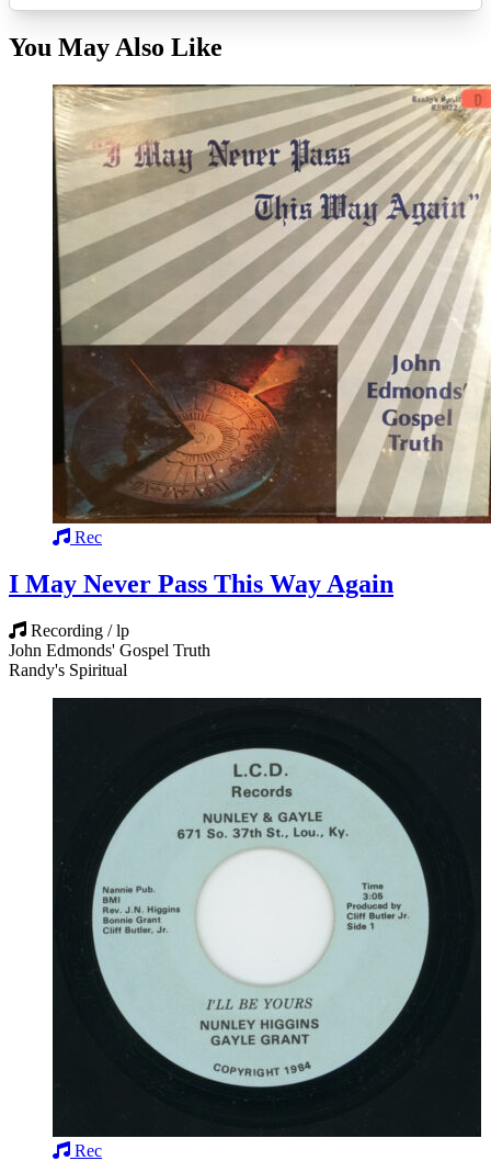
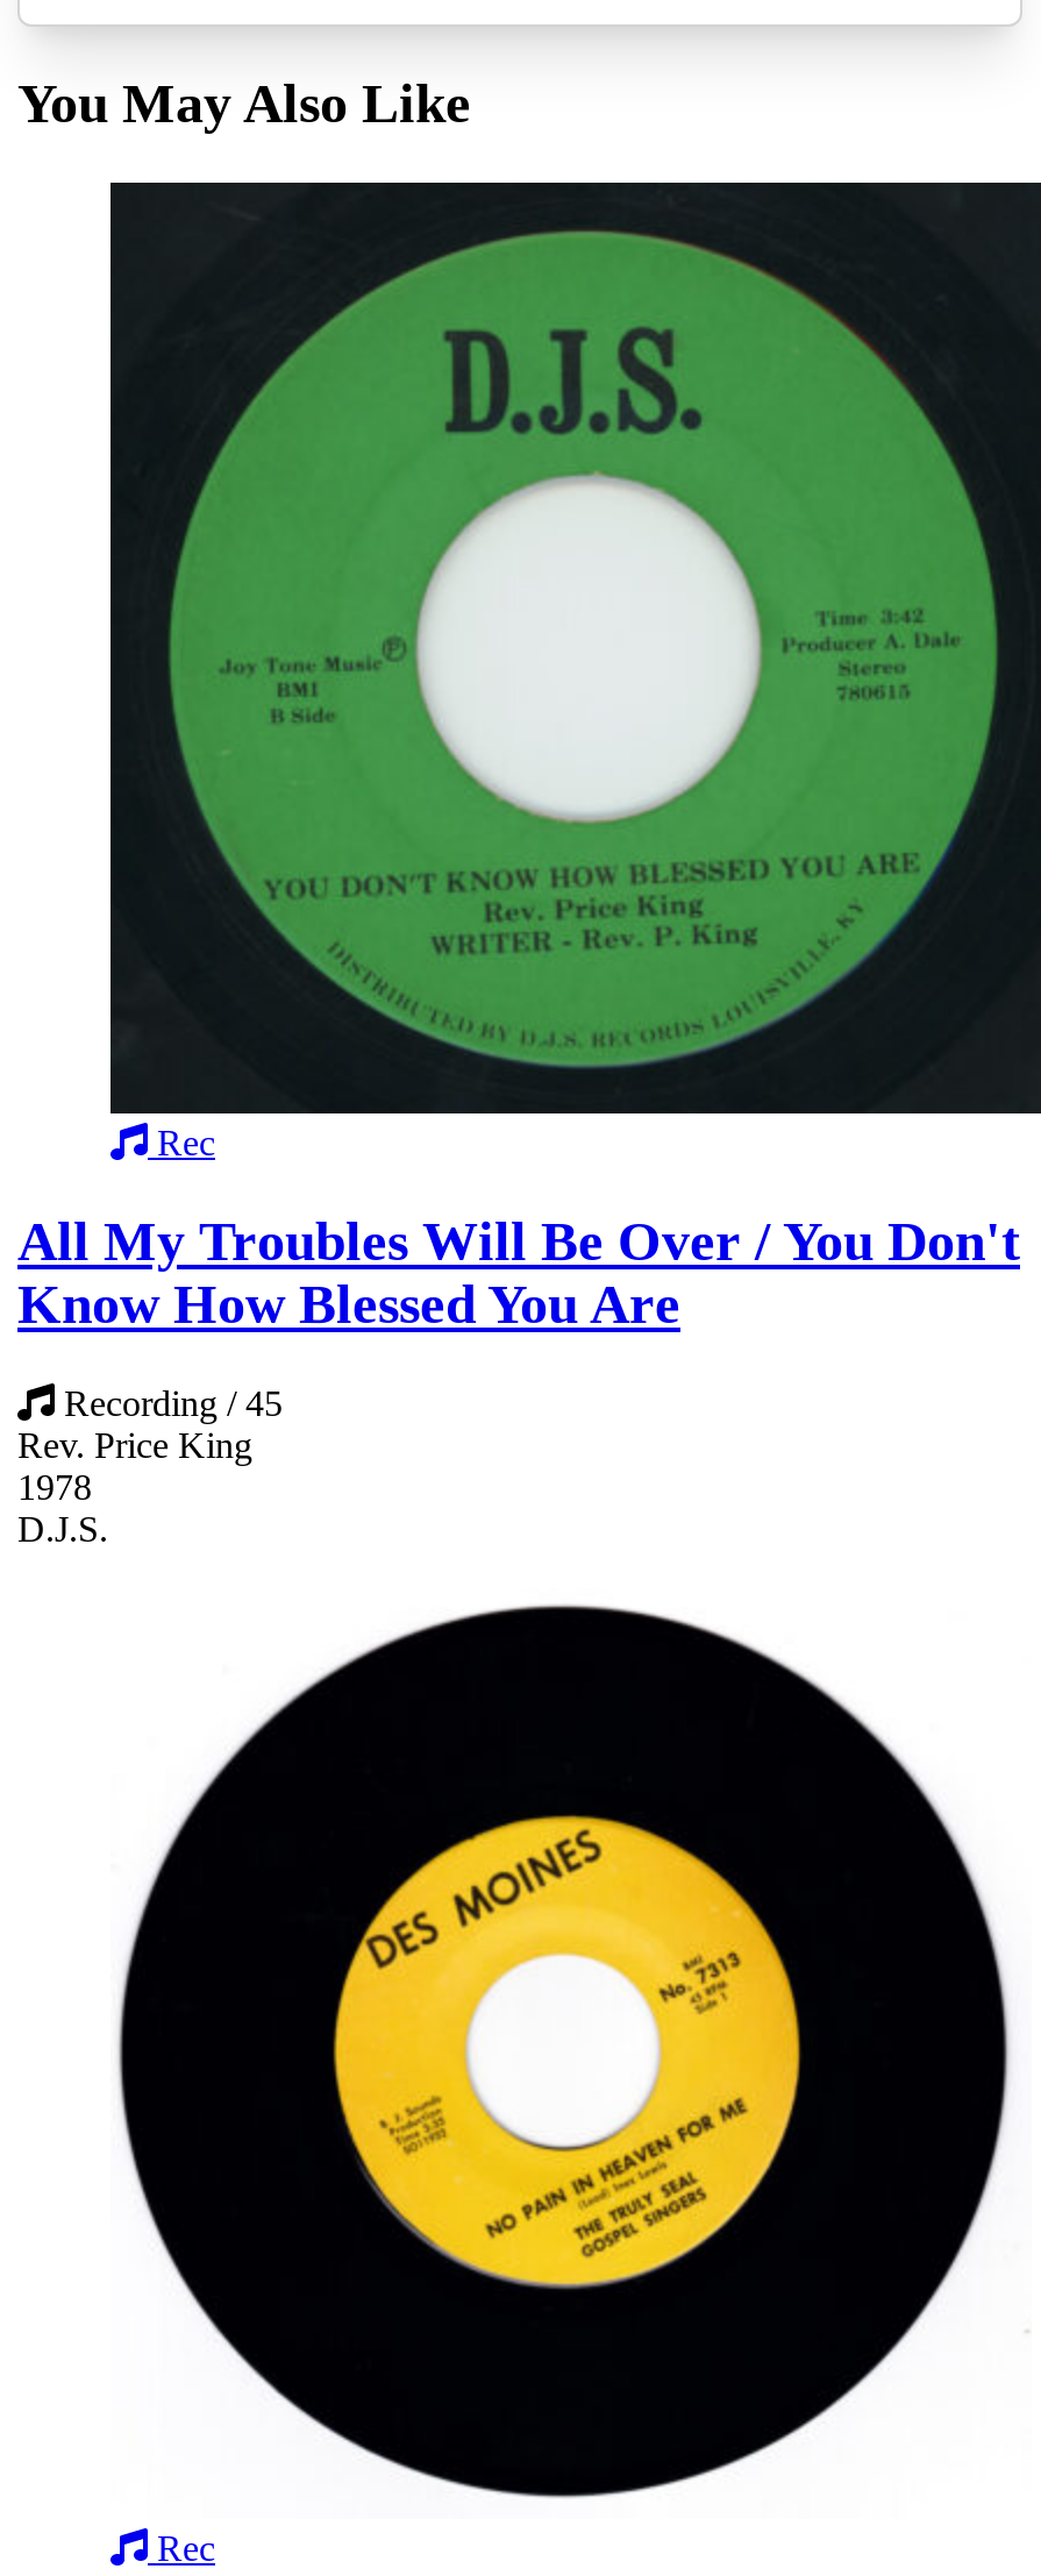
[52,83,488,523] [image] -> [108,180,1034,1113] [image]
[9,569,393,598] I May Never Pass This Way Again -> [17,1210,1020,1334] All My Troubles Will Be Over / You Don't | Know How Blessed You Are
[9,621,210,679] Recording / lp | John Edmonds' Gospel Truth | Randy's Spiritual -> [17,1382,283,1547] Recording / 45 | Rev. Price King | 1978 | D.J.S.
[52,697,482,1138] [image] -> [110,1588,1020,2500] [image]

